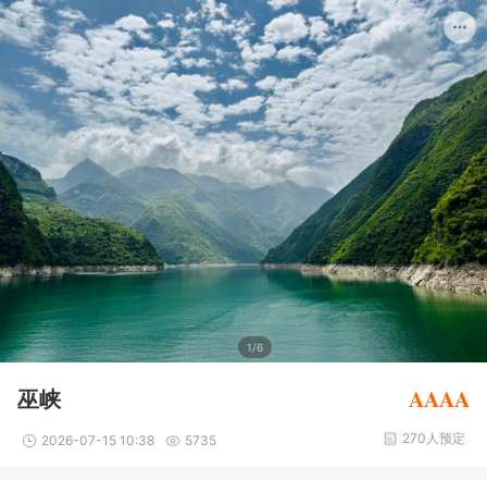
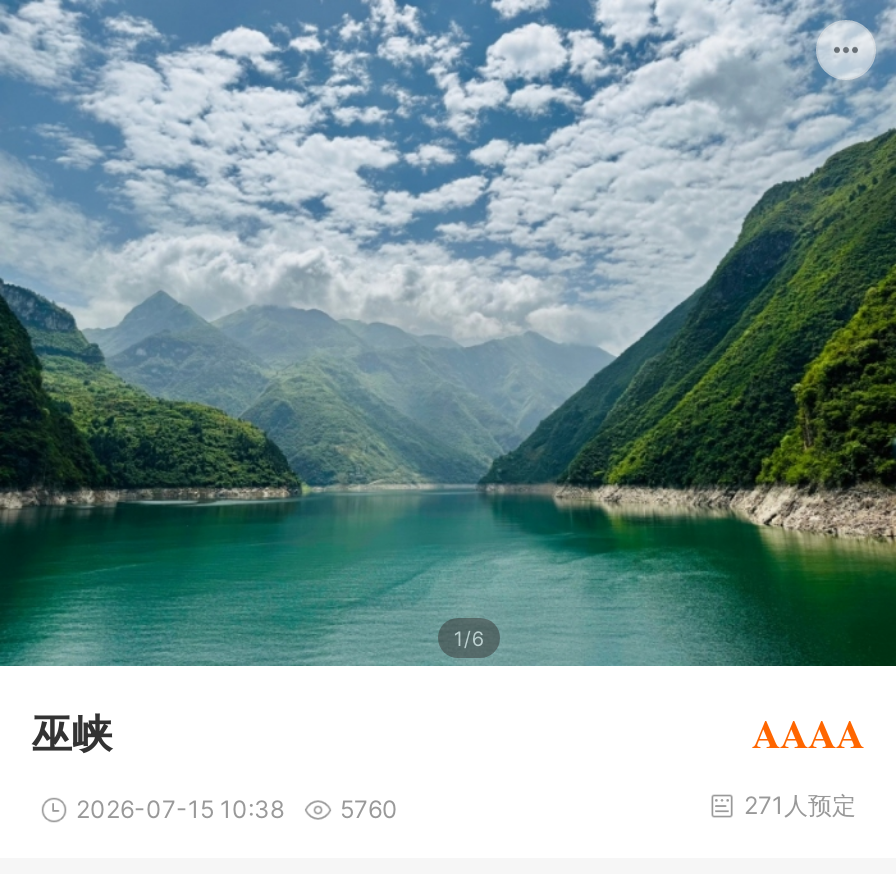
[41,432,216,448] 2026-07-15 10:38 5735 -> [76,794,398,824] 2026-07-15 10:38 5760
[402,430,465,446] 270人预定 -> [744,790,856,820] 271人预定

